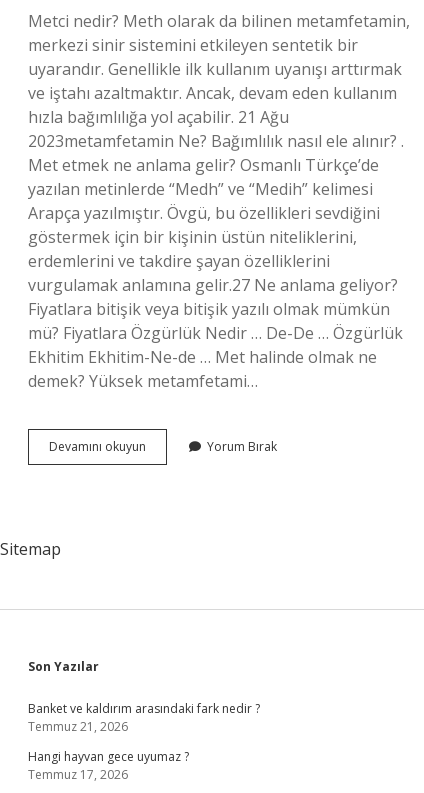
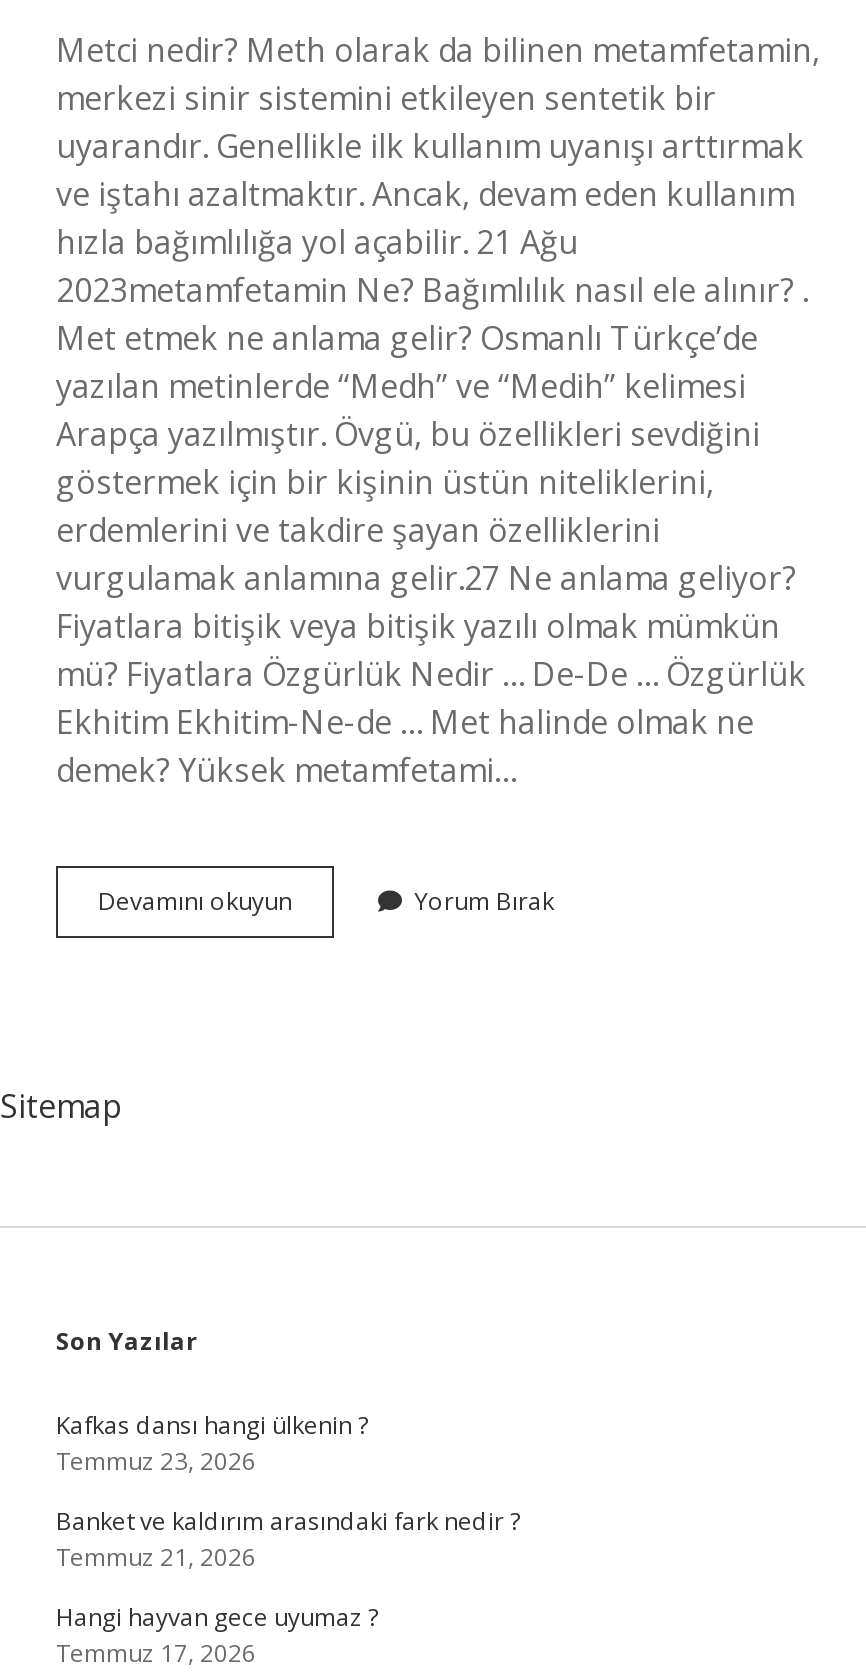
none -> [56,1408,368,1478] Kafkas dansı hangi ülkenin ? | Temmuz 23, 2026

